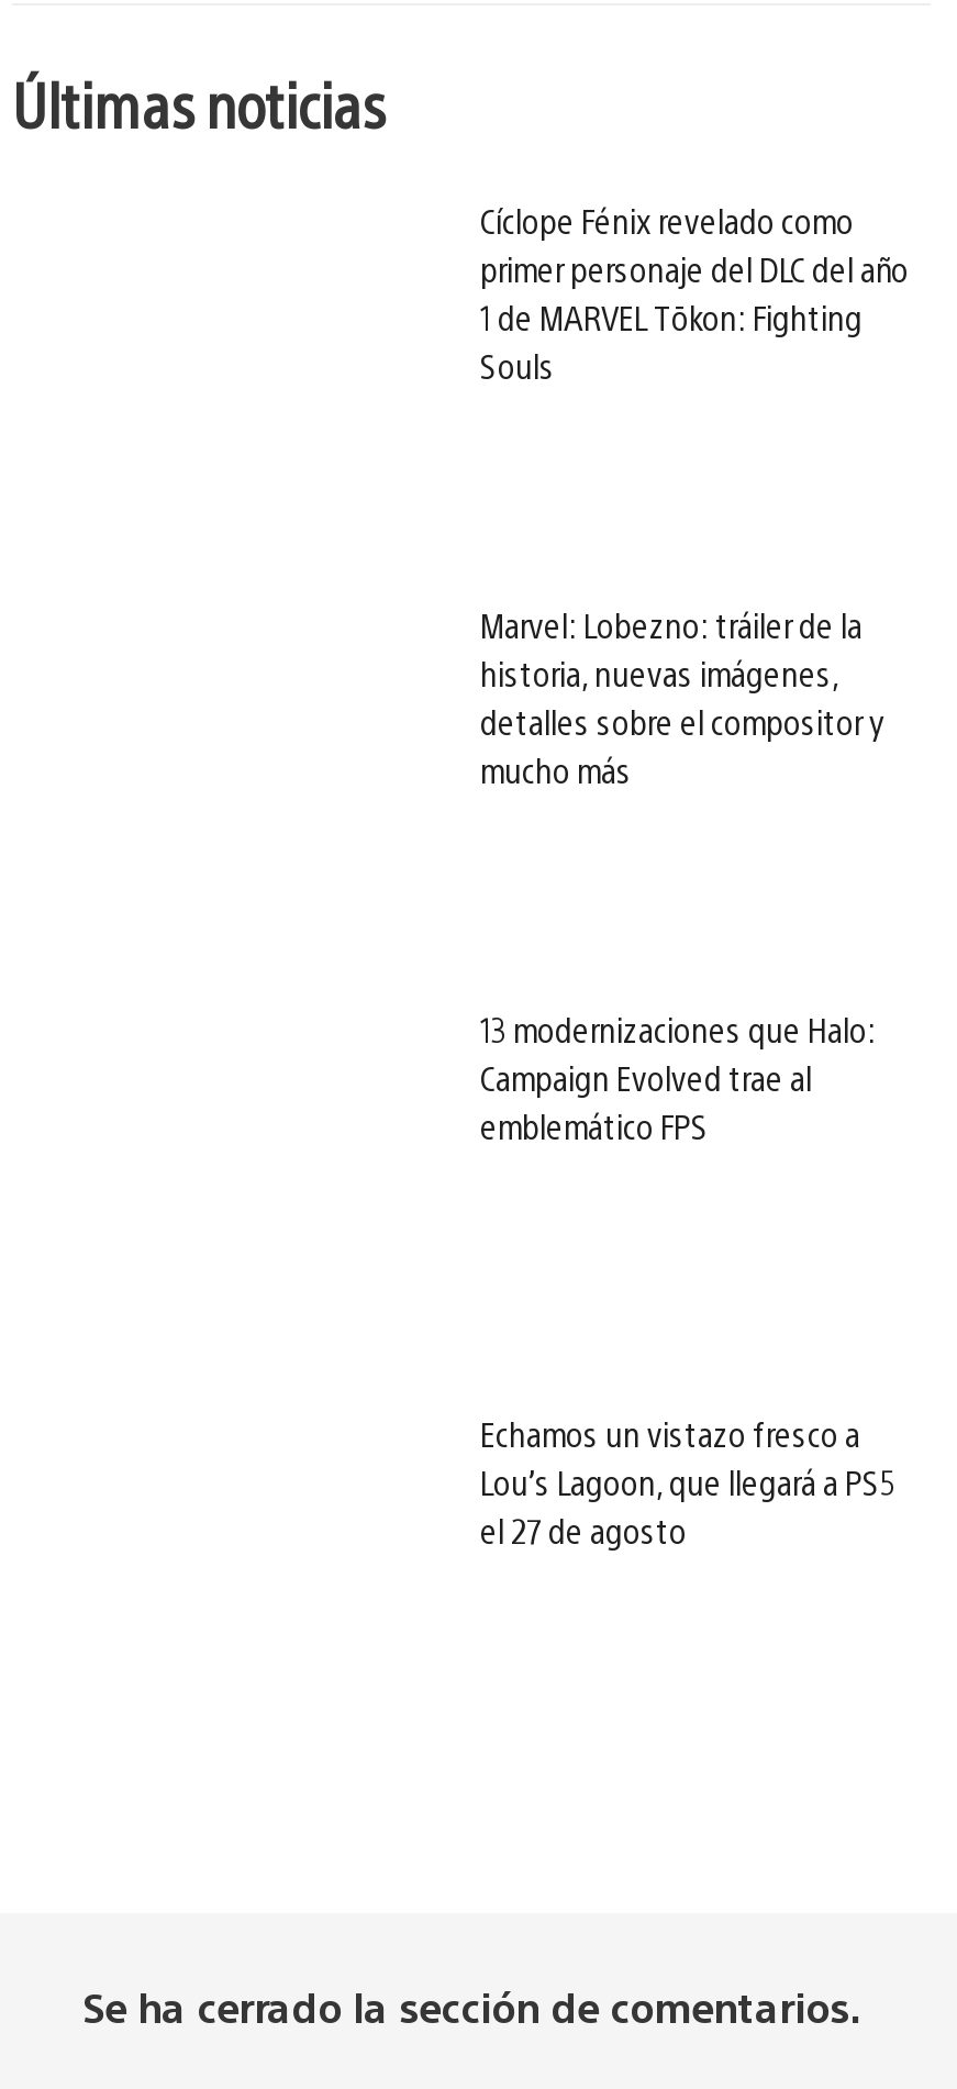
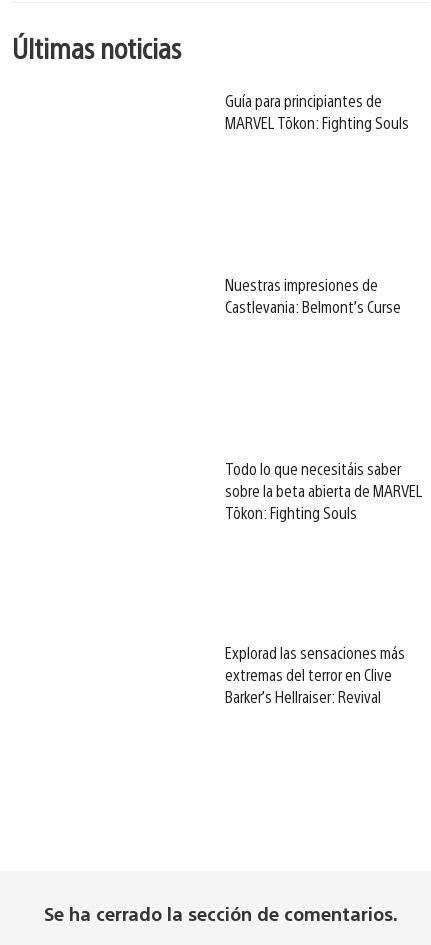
[480,196,909,387] Cíclope Fénix revelado como | primer personaje del DLC del año | 1 de MARVEL Tōkon: Fighting | Souls -> [225,90,409,133] Guía para principiantes de | MARVEL Tōkon: Fighting Souls
[480,601,884,792] Marvel: Lobezno: tráiler de la | historia, nuevas imágenes, | detalles sobre el compositor y | mucho más -> [225,274,401,317] Nuestras impresiones de | Castlevania: Belmont’s Curse
[480,1005,876,1148] 13 modernizaciones que Halo: | Campaign Evolved trae al | emblemático FPS -> [225,458,422,523] Todo lo que necesitáis saber | sobre la beta abierta de MARVEL | Tōkon: Fighting Souls
[480,1409,895,1552] Echamos un vistazo fresco a | Lou’s Lagoon, que llegará a PS5 | el 27 de agosto -> [225,642,405,707] Explorad las sensaciones más | extremas del terror en Clive | Barker’s Hellraiser: Revival

